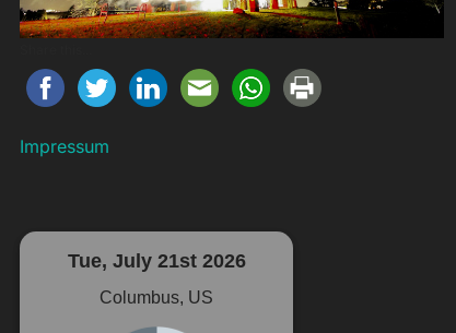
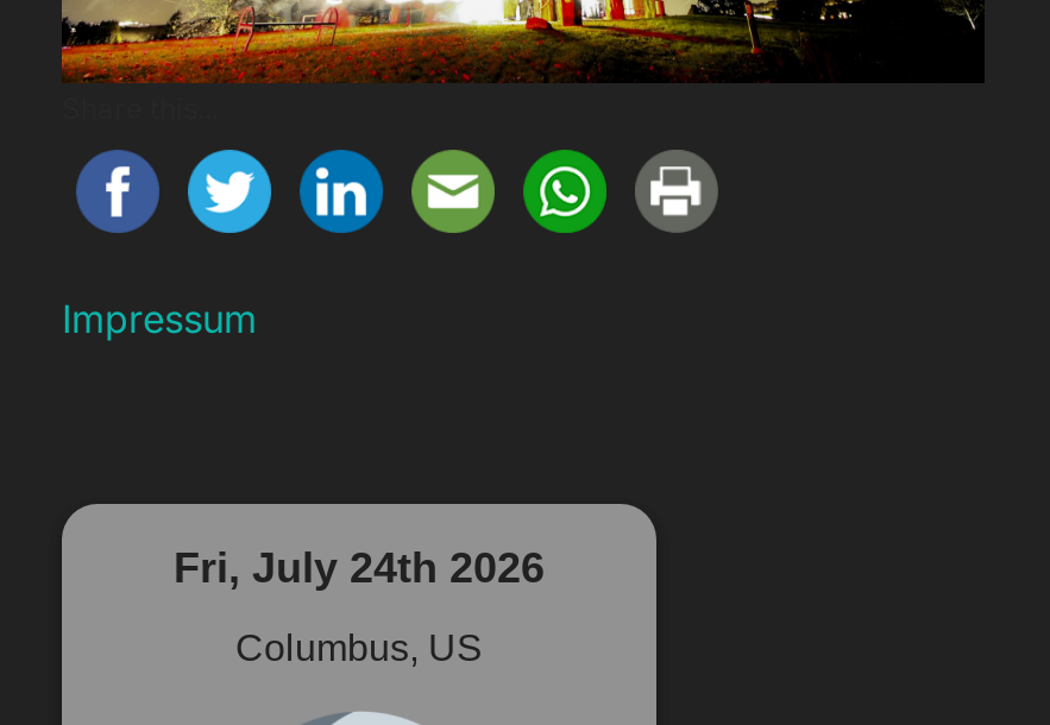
[67,249,245,271] Tue, July 21st 2026 -> [174,543,545,591] Fri, July 24th 2026

